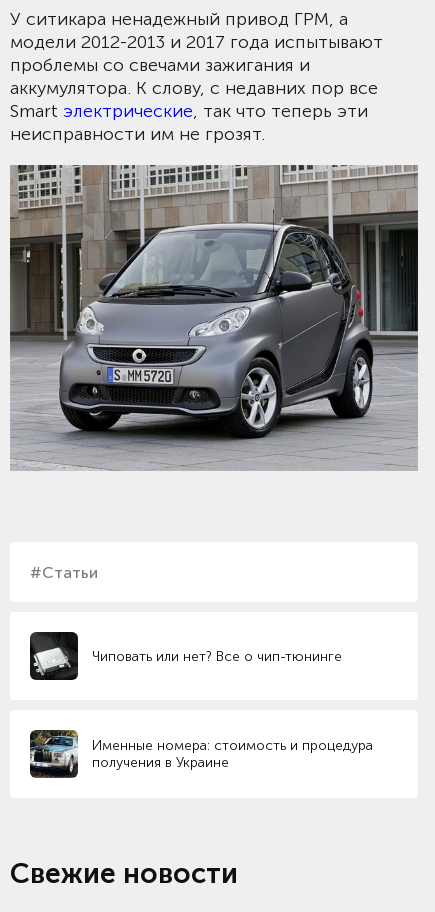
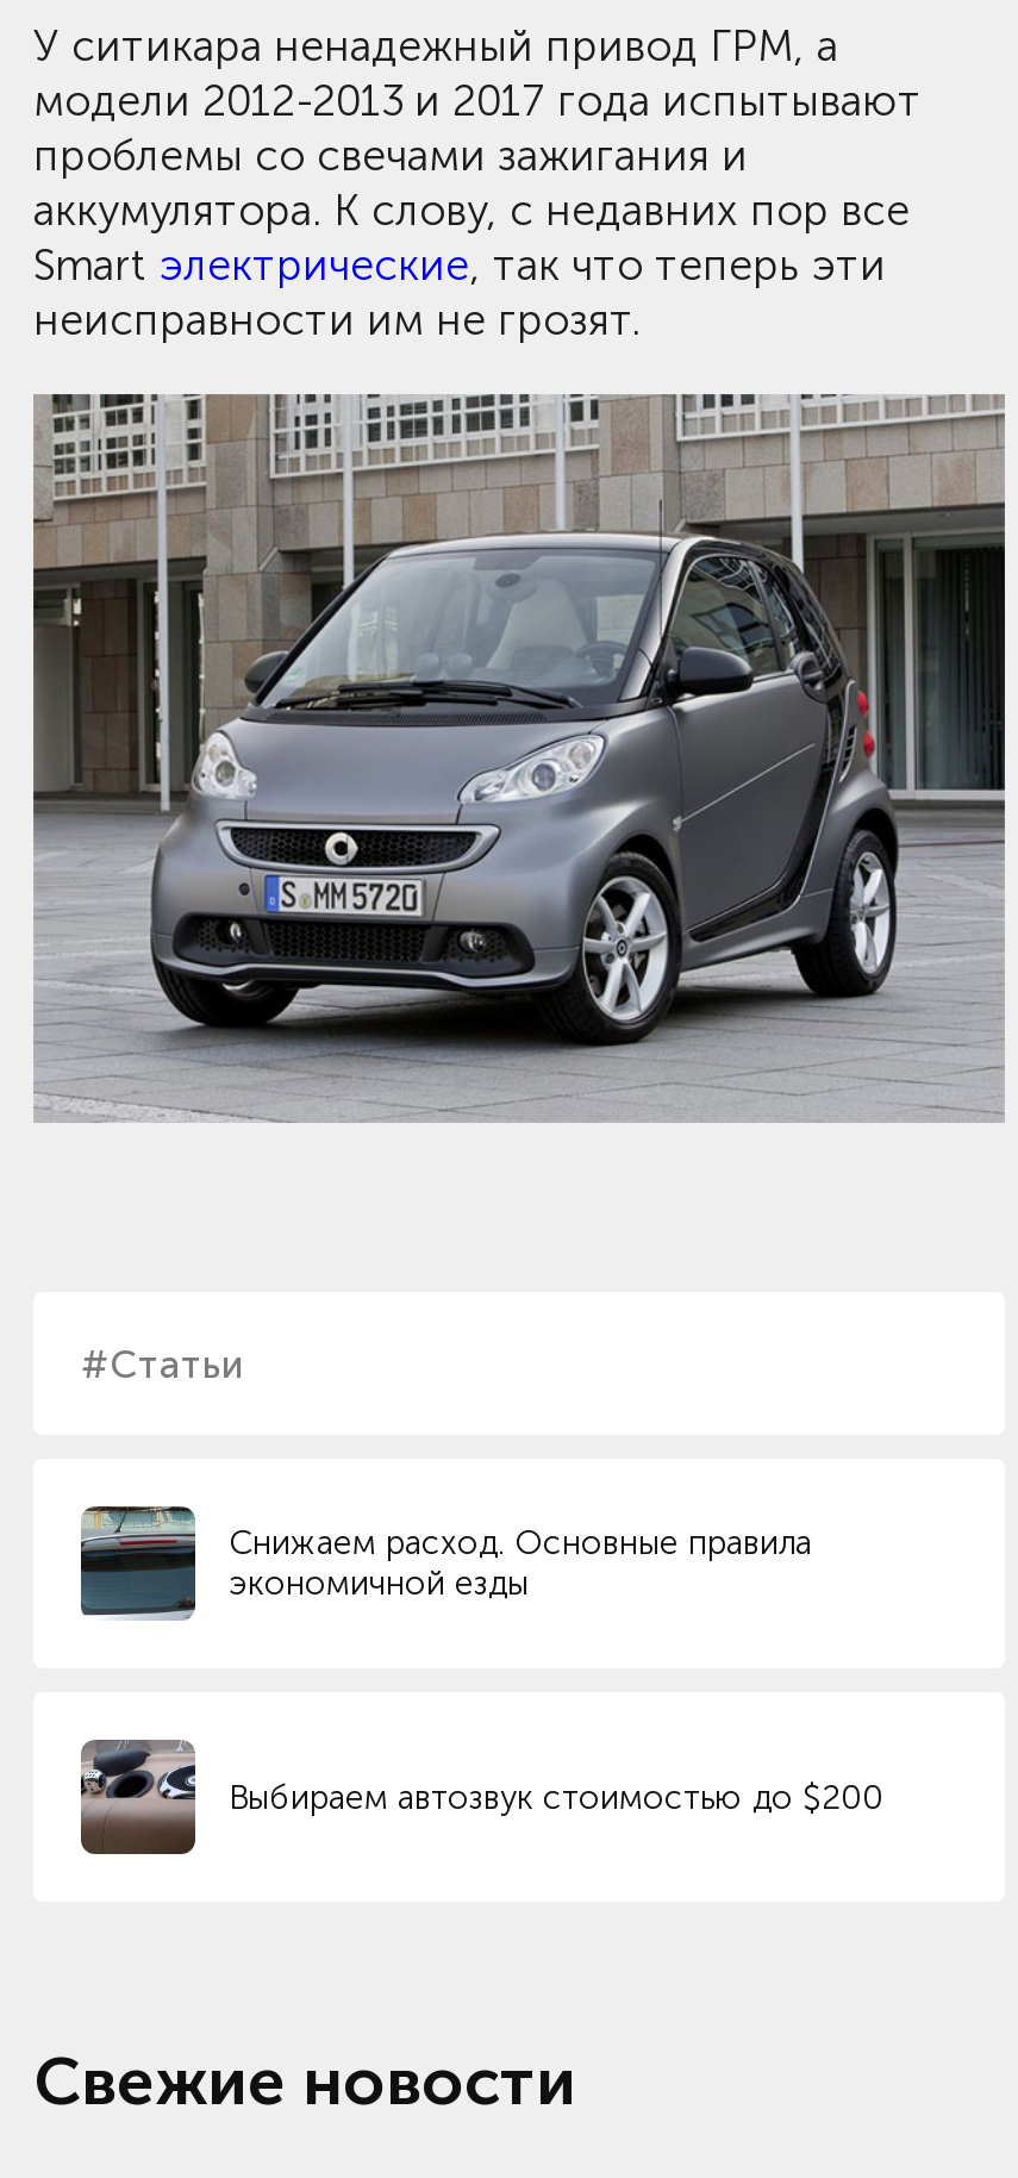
[30,632,342,681] [image] | Чиповать или нет? Все о чип-тюнинге -> [81,1504,812,1621] [image] | Снижаем расход. Основные правила | экономичной езды
[30,729,373,776] [image] | Именные номера: стоимость и процедура | получения в Украине -> [81,1740,883,1852] [image] | Выбираем автозвук стоимостью до $200

